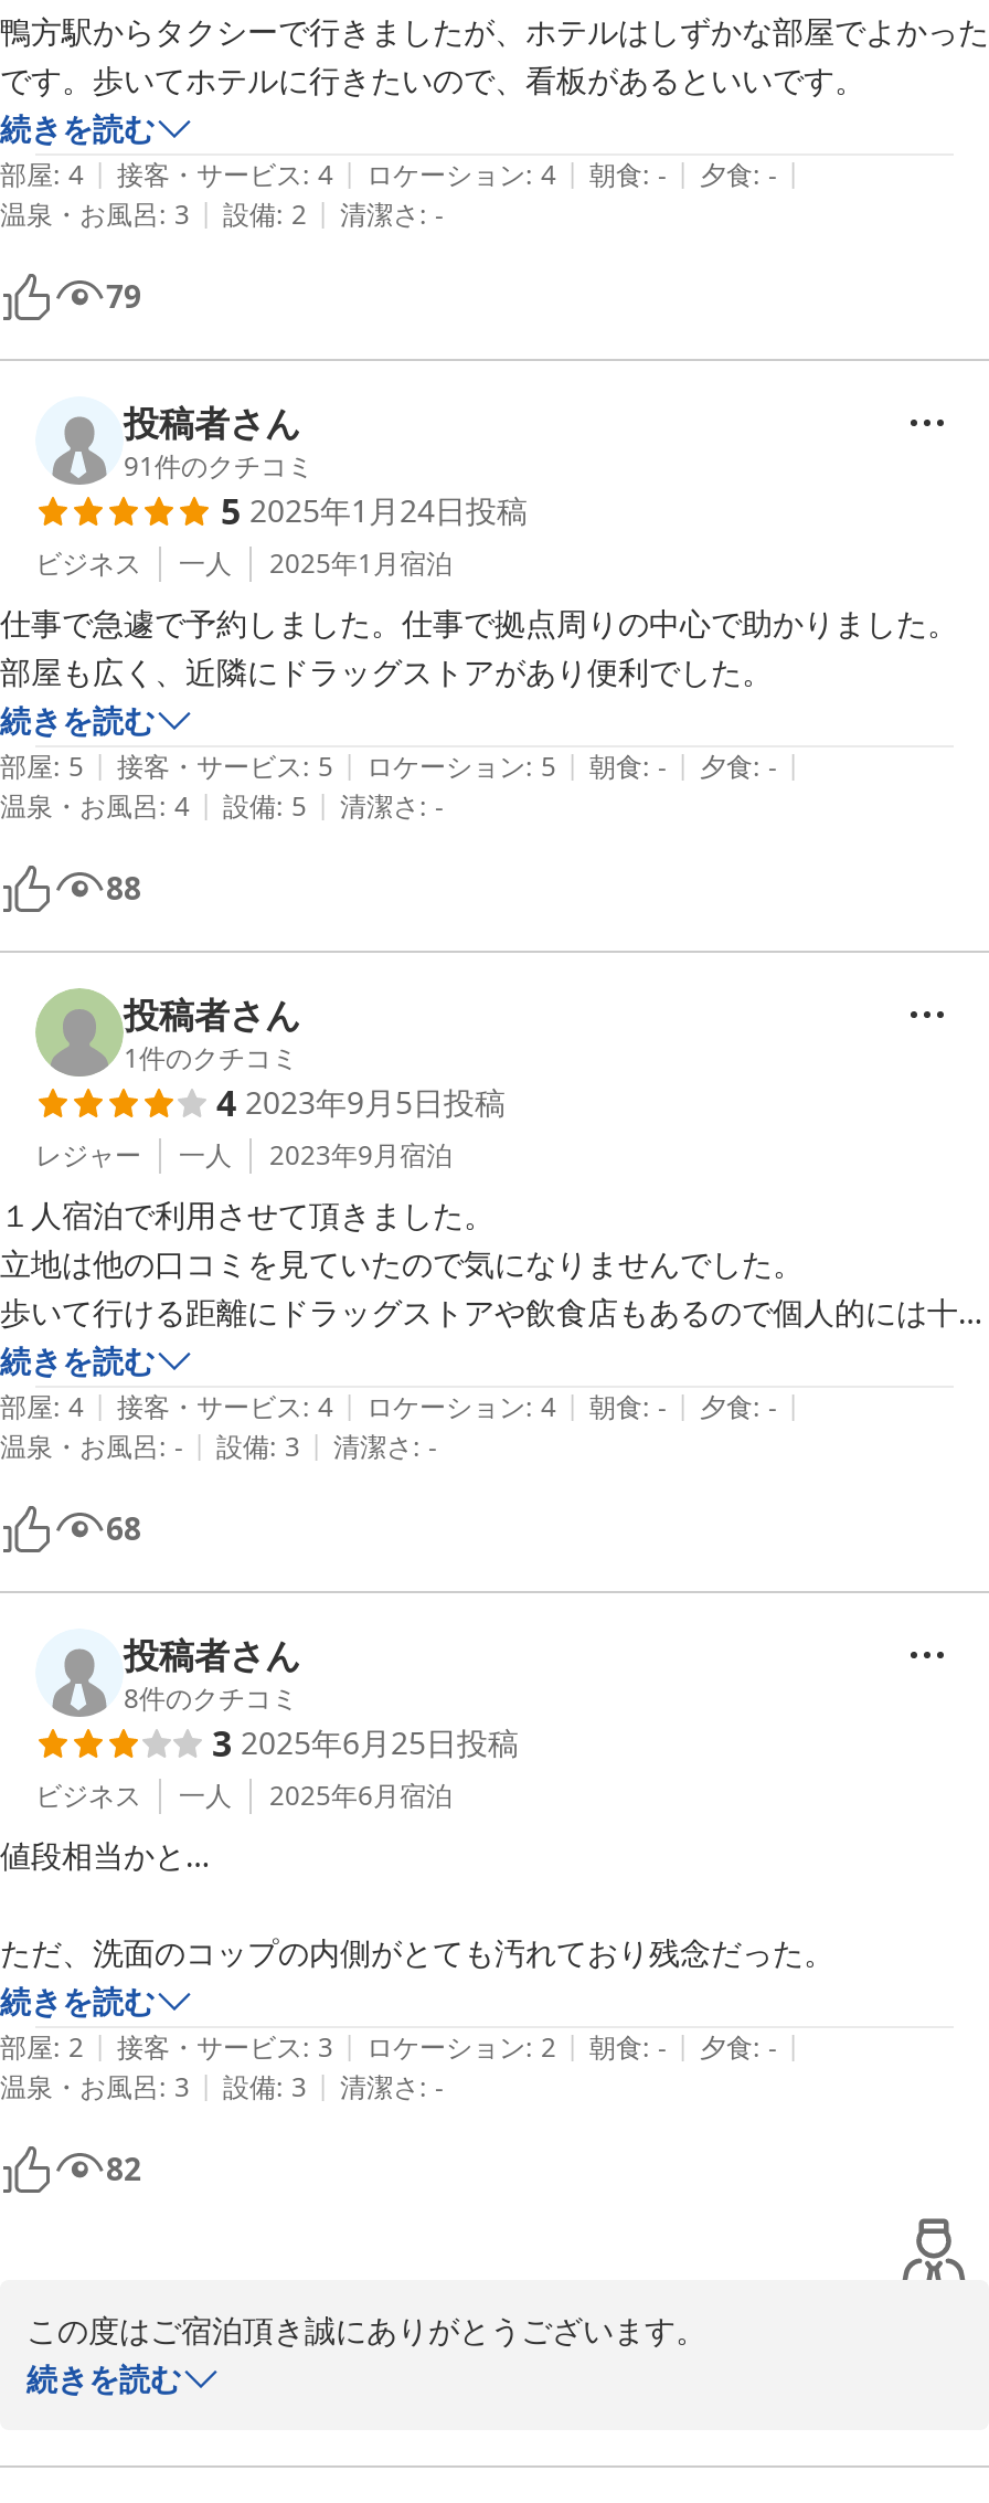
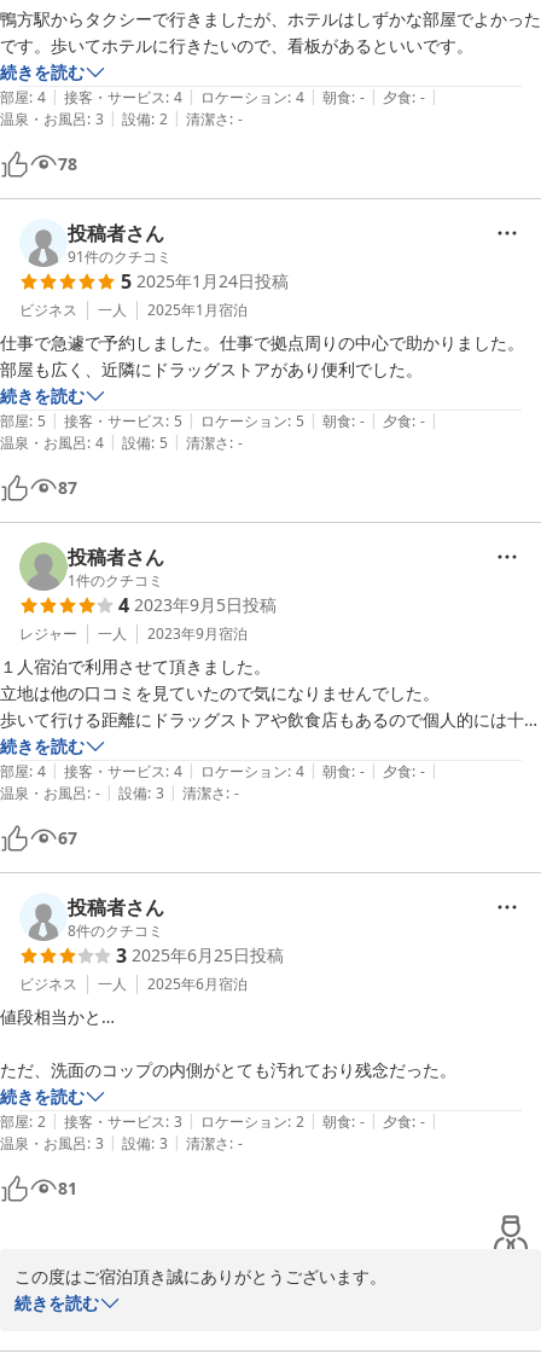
[106,275,141,317] 79 -> [58,152,77,175] 78
[106,867,141,909] 88 -> [58,476,77,499] 87
[106,1507,141,1549] 68 -> [58,826,77,849] 67
[106,2147,141,2189] 82 -> [58,1177,77,1199] 81

